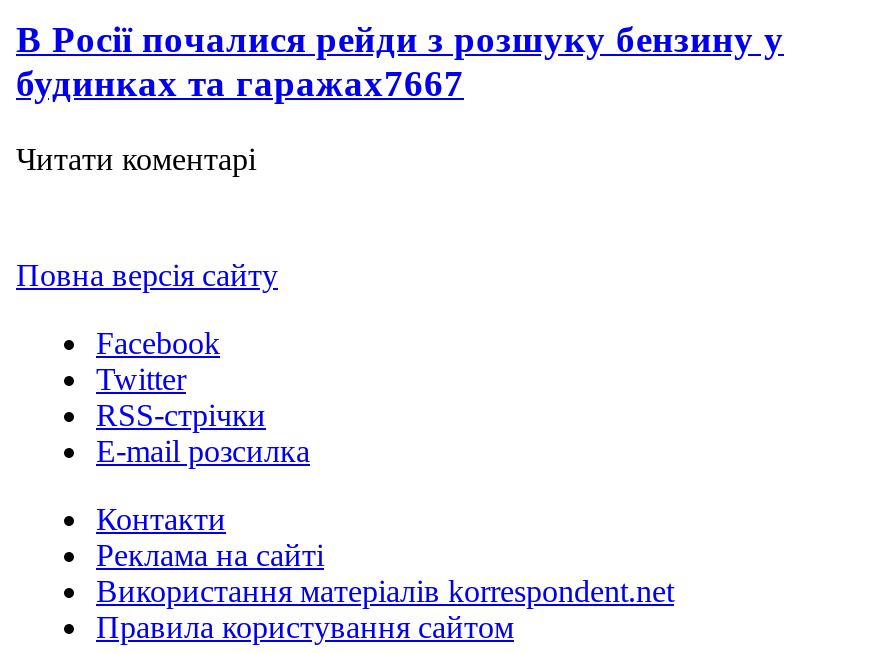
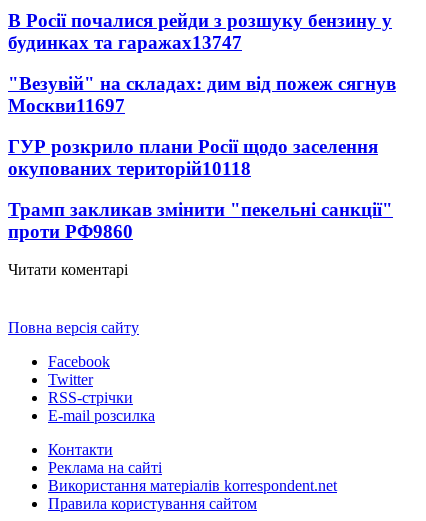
[16,61,464,103] будинках та гаражах7667 -> [8,32,396,242] будинках та гаражах13747 | "Везувій" на складах: дим від пожеж сягнув | Москви11697 | ГУР розкрило плани Росії щодо заселення | окупованих територій10118 | Трамп закликав змінити "пекельні санкції" | проти РФ9860

